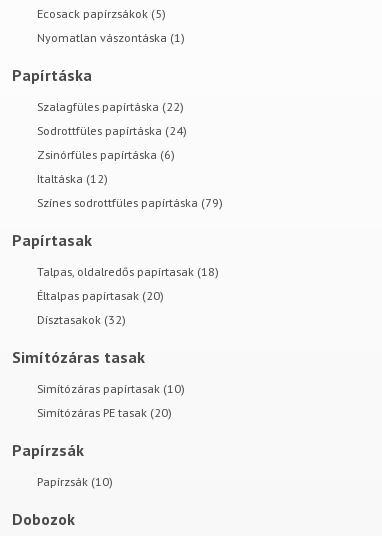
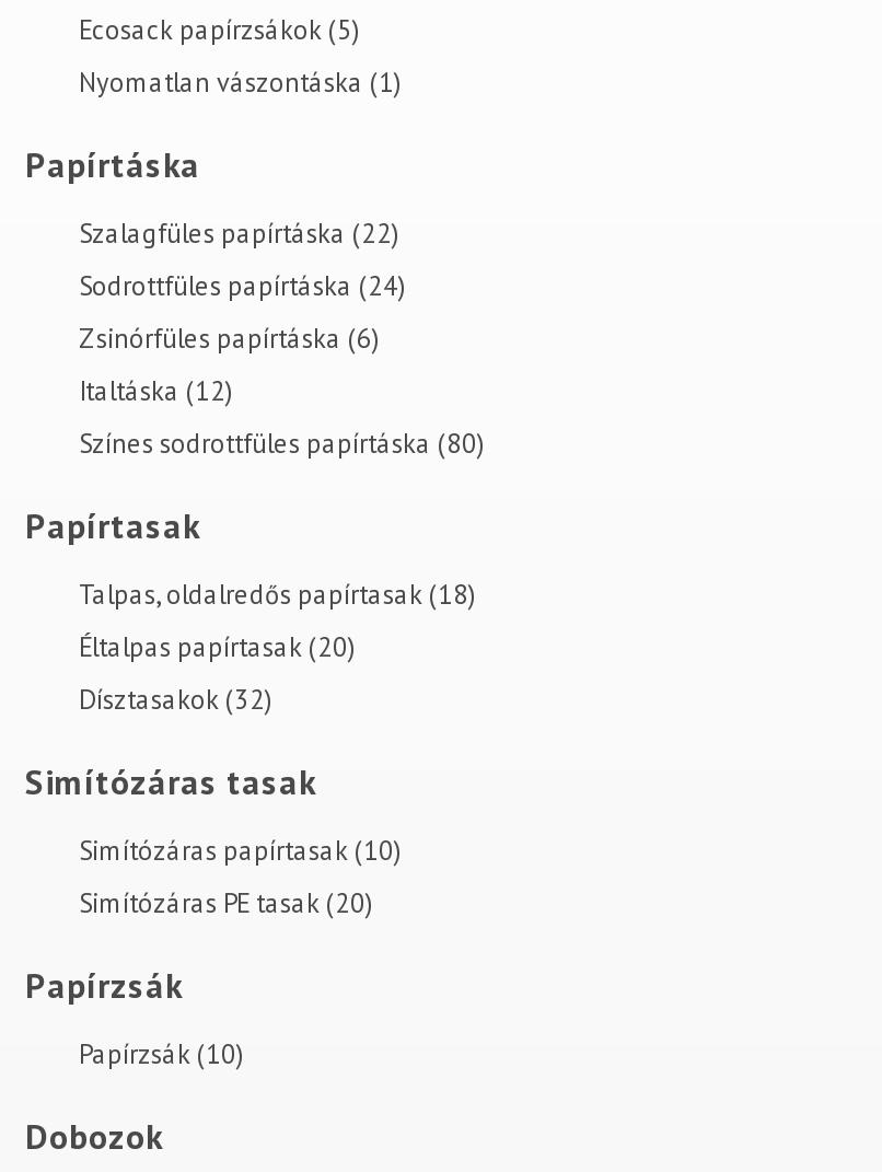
[36,195,222,210] Színes sodrottfüles papírtáska (79) -> [79,427,486,459] Színes sodrottfüles papírtáska (80)

